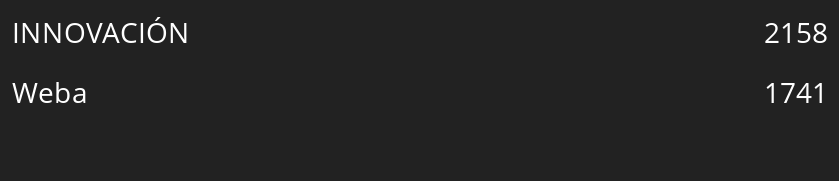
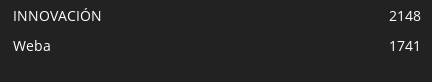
[764,12,828,50] 2158 -> [389,6,421,25] 2148

